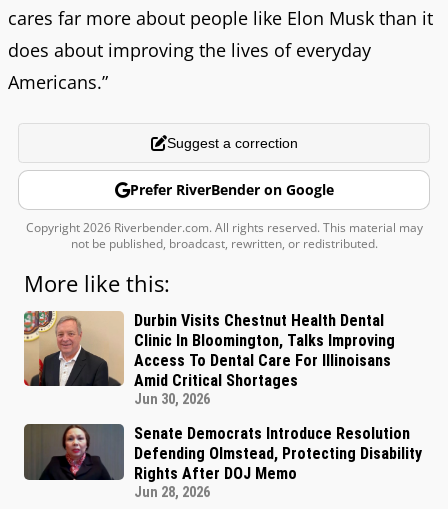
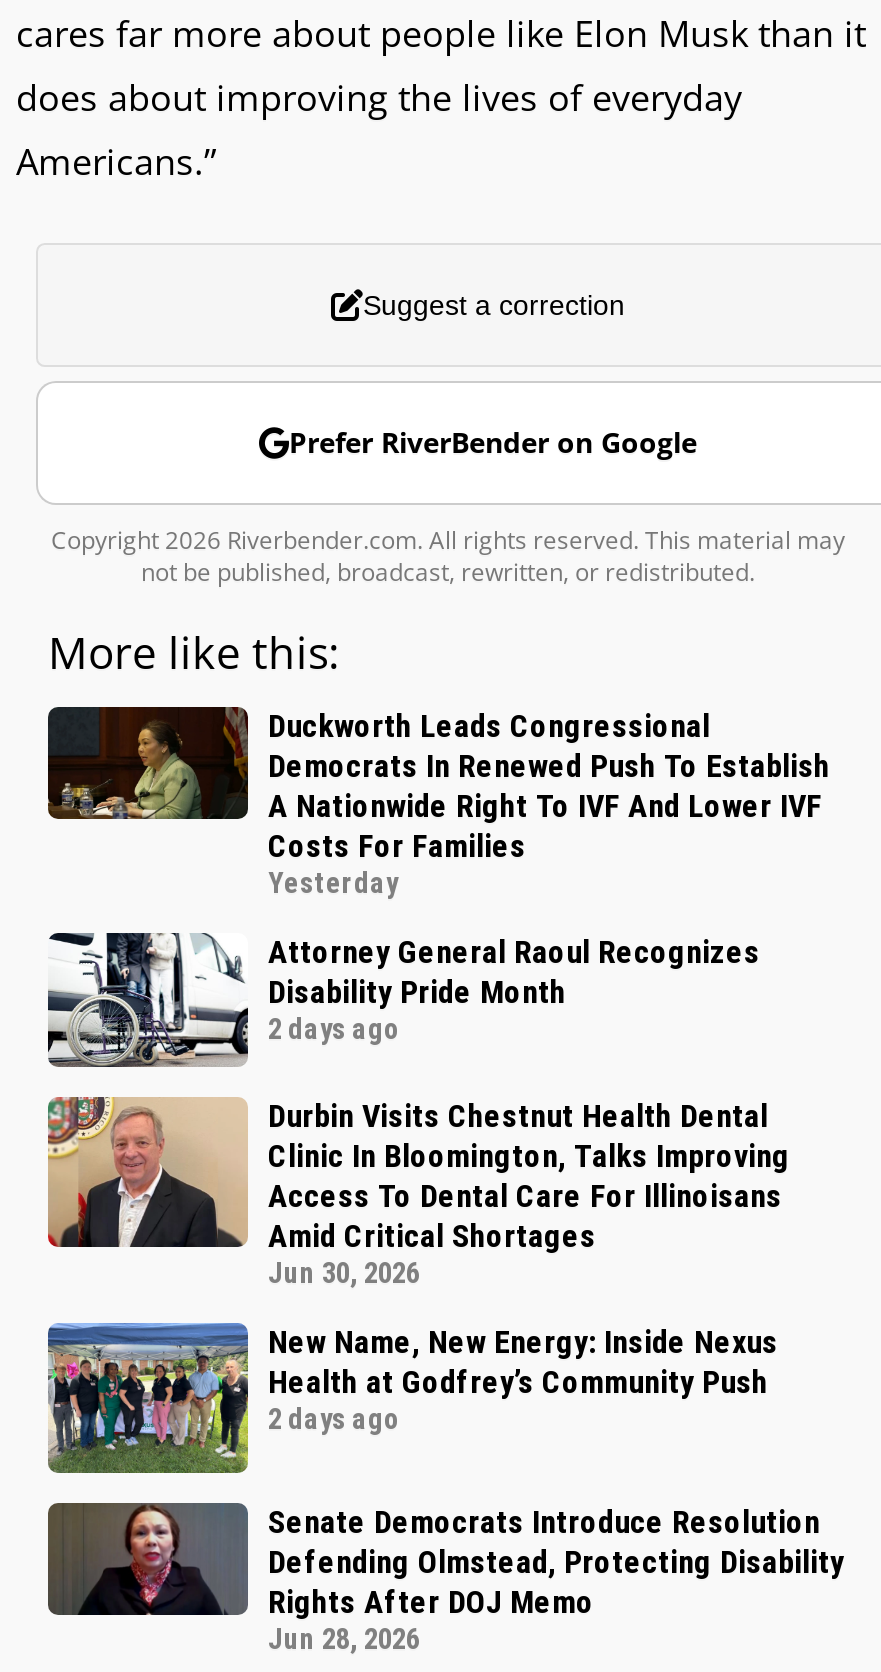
none -> [46,706,830,1048] [image] | Duckworth Leads Congressional | Democrats In Renewed Push To Establish | A Nationwide Right To IVF And Lower IVF | Costs For Families | Yesterday | Attorney General Raoul Recognizes | Disability Pride Month | 2 days ago
none -> [46,932,246,1070] [image]
none -> [46,1322,778,1476] [image] | New Name, New Energy: Inside Nexus | Health at Godfrey’s Community Push | 2 days ago

